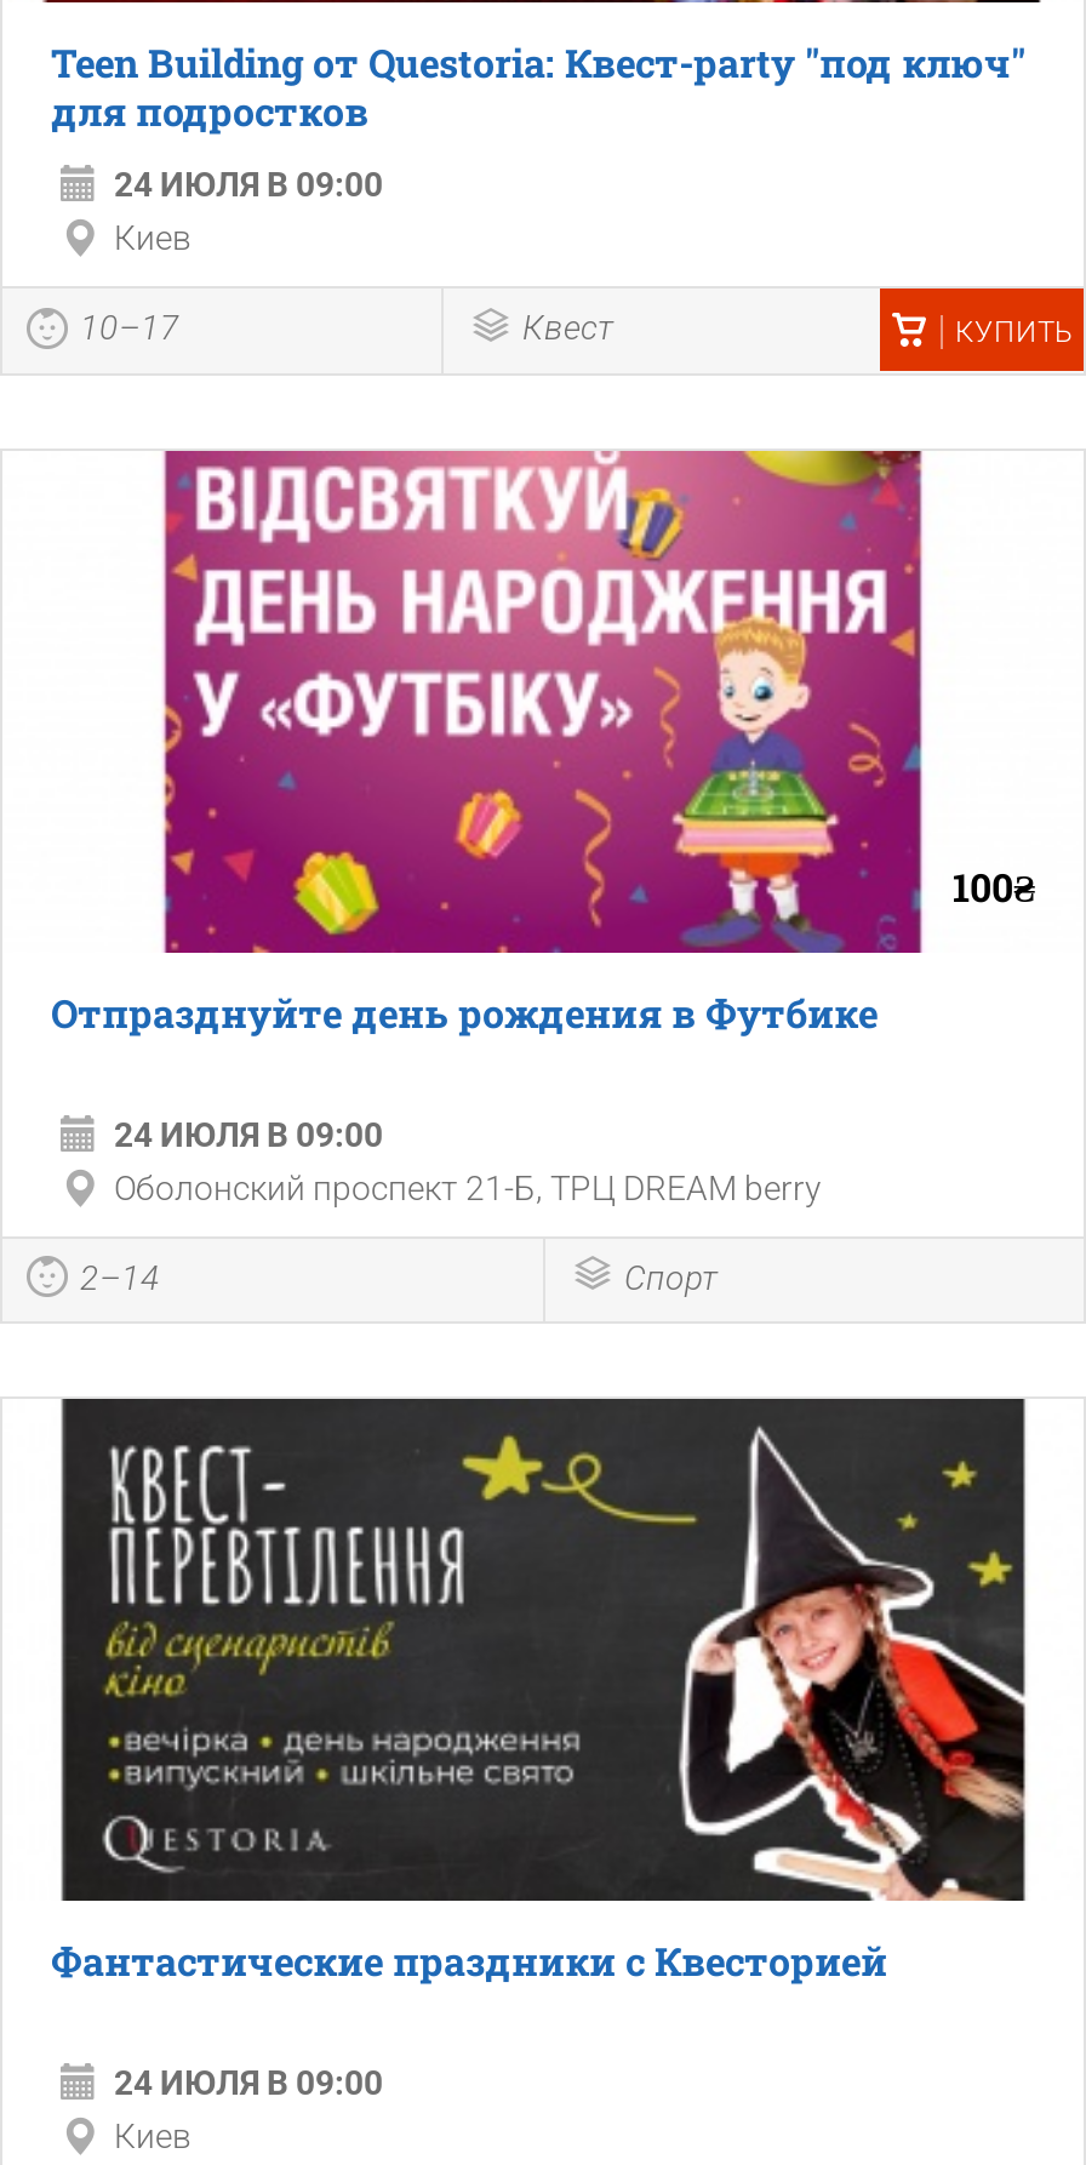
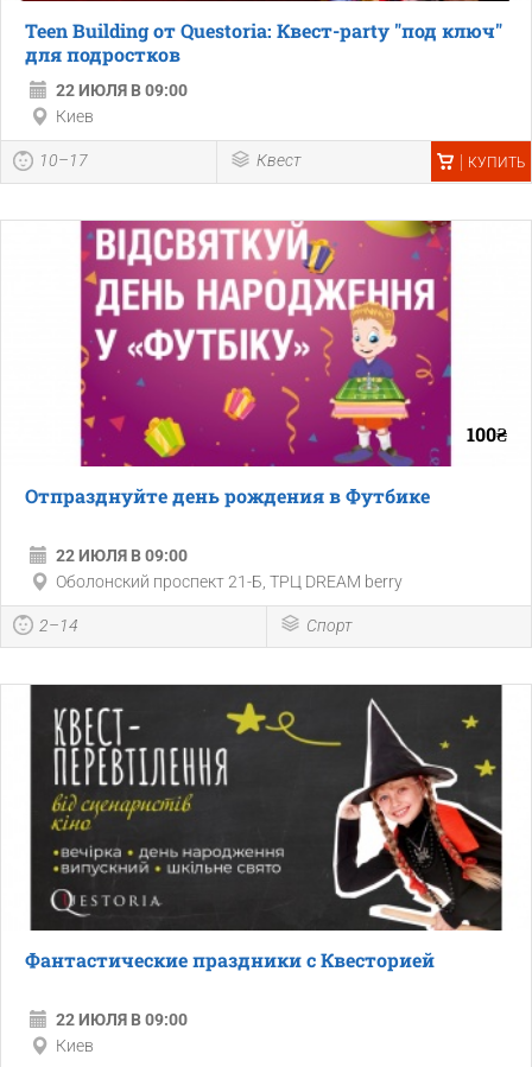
[114,166,383,205] 24 ИЮЛЯ В 09:00 -> [56,81,188,100] 22 ИЮЛЯ В 09:00
[114,1114,383,1153] 24 ИЮЛЯ В 09:00 -> [56,545,188,564] 22 ИЮЛЯ В 09:00
[114,2063,383,2101] 24 ИЮЛЯ В 09:00 -> [56,1010,188,1029] 22 ИЮЛЯ В 09:00

